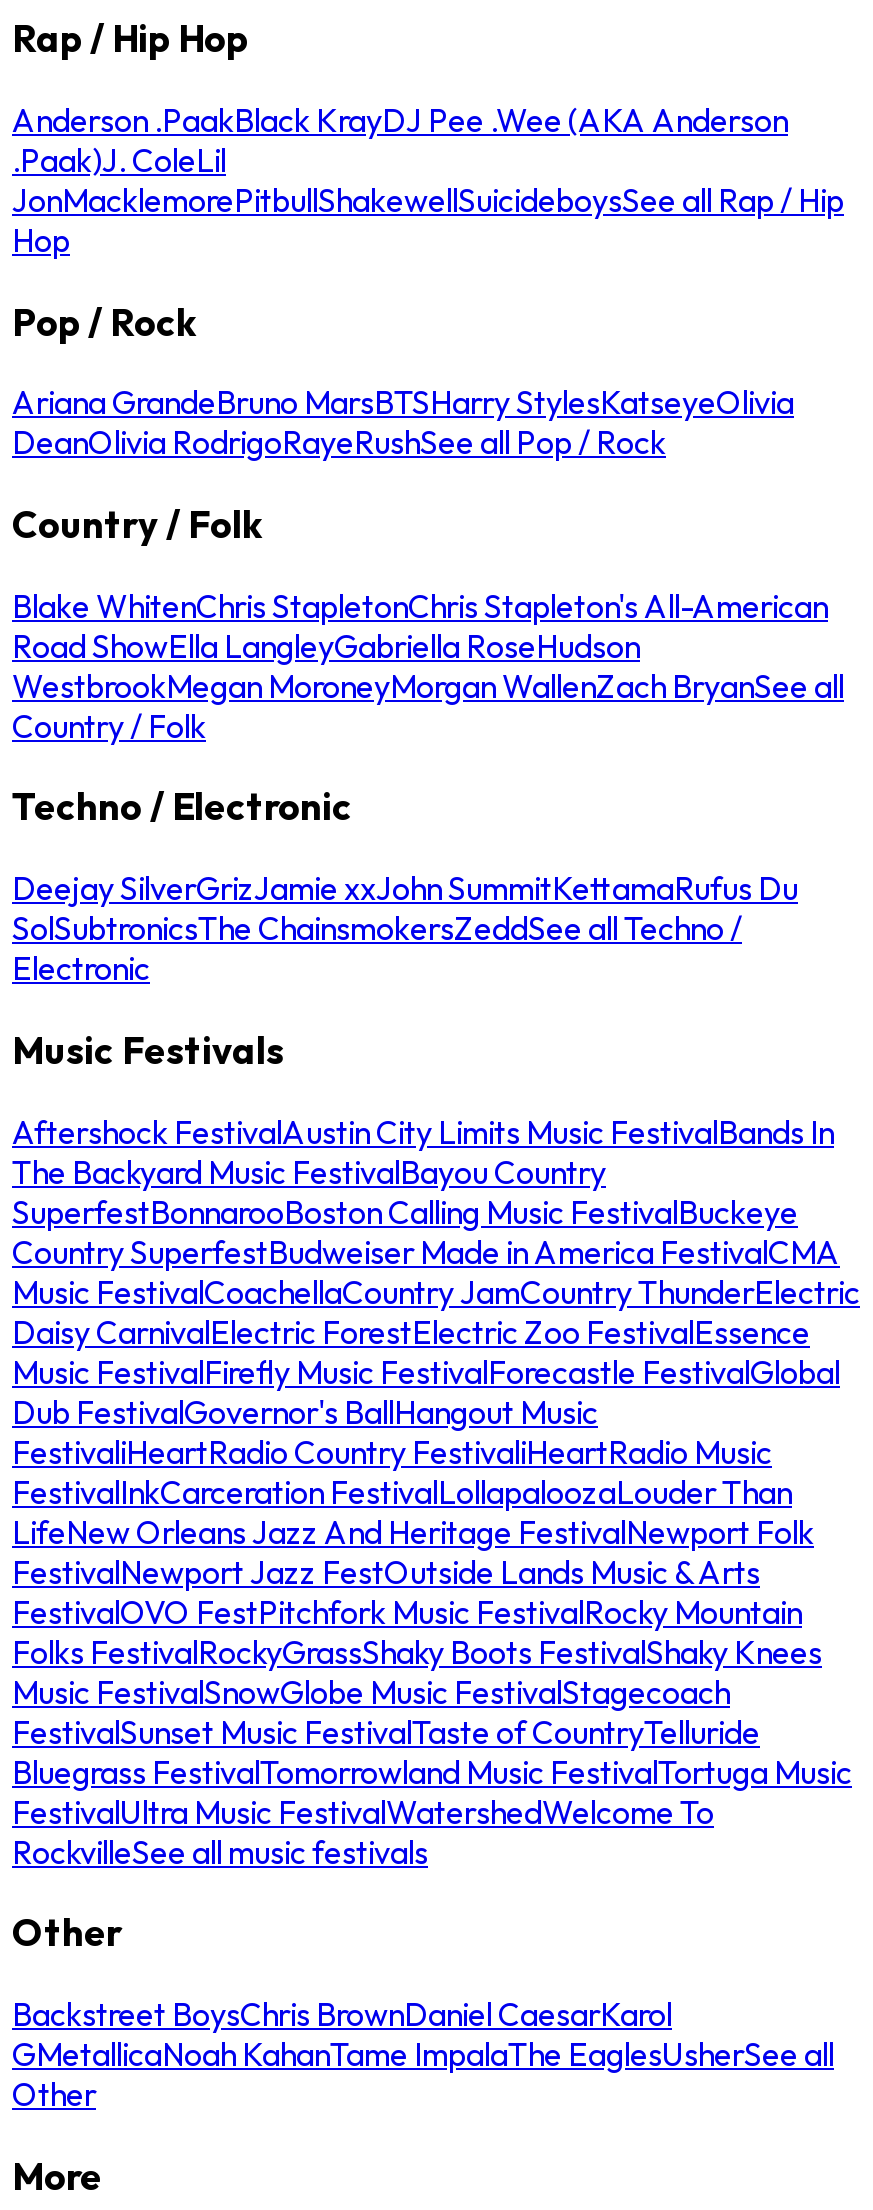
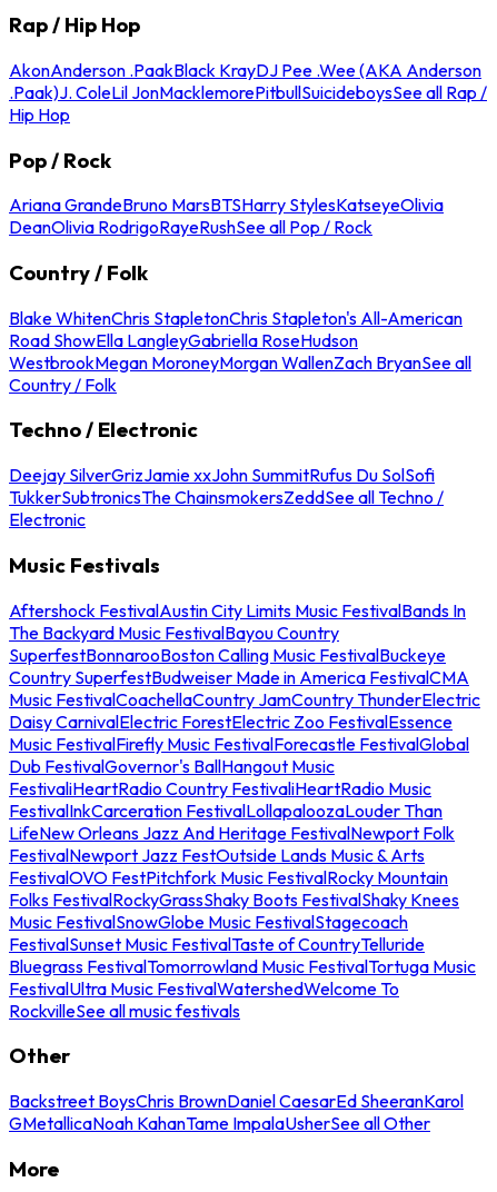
[12,100,844,260] Anderson .PaakBlack KrayDJ Pee .Wee (AKA Anderson | .Paak)J. ColeLil | JonMacklemorePitbullShakewellSuicideboysSee all Rap / Hip | Hop -> [9,59,487,125] AkonAnderson .PaakBlack KrayDJ Pee .Wee (AKA Anderson | .Paak)J. ColeLil JonMacklemorePitbullSuicideboysSee all Rap / | Hip Hop
[12,868,798,948] Deejay SilverGrizJamie xxJohn SummitKettamaRufus Du | SolSubtronicsThe ChainsmokersZeddSee all Techno / -> [9,464,444,508] Deejay SilverGrizJamie xxJohn SummitRufus Du SolSofi | TukkerSubtronicsThe ChainsmokersZeddSee all Techno /
[12,1994,834,2114] Backstreet BoysChris BrownDaniel CaesarKarol | GMetallicaNoah KahanTame ImpalaThe EaglesUsherSee all | Other -> [9,1090,464,1134] Backstreet BoysChris BrownDaniel CaesarEd SheeranKarol | GMetallicaNoah KahanTame ImpalaUsherSee all Other

